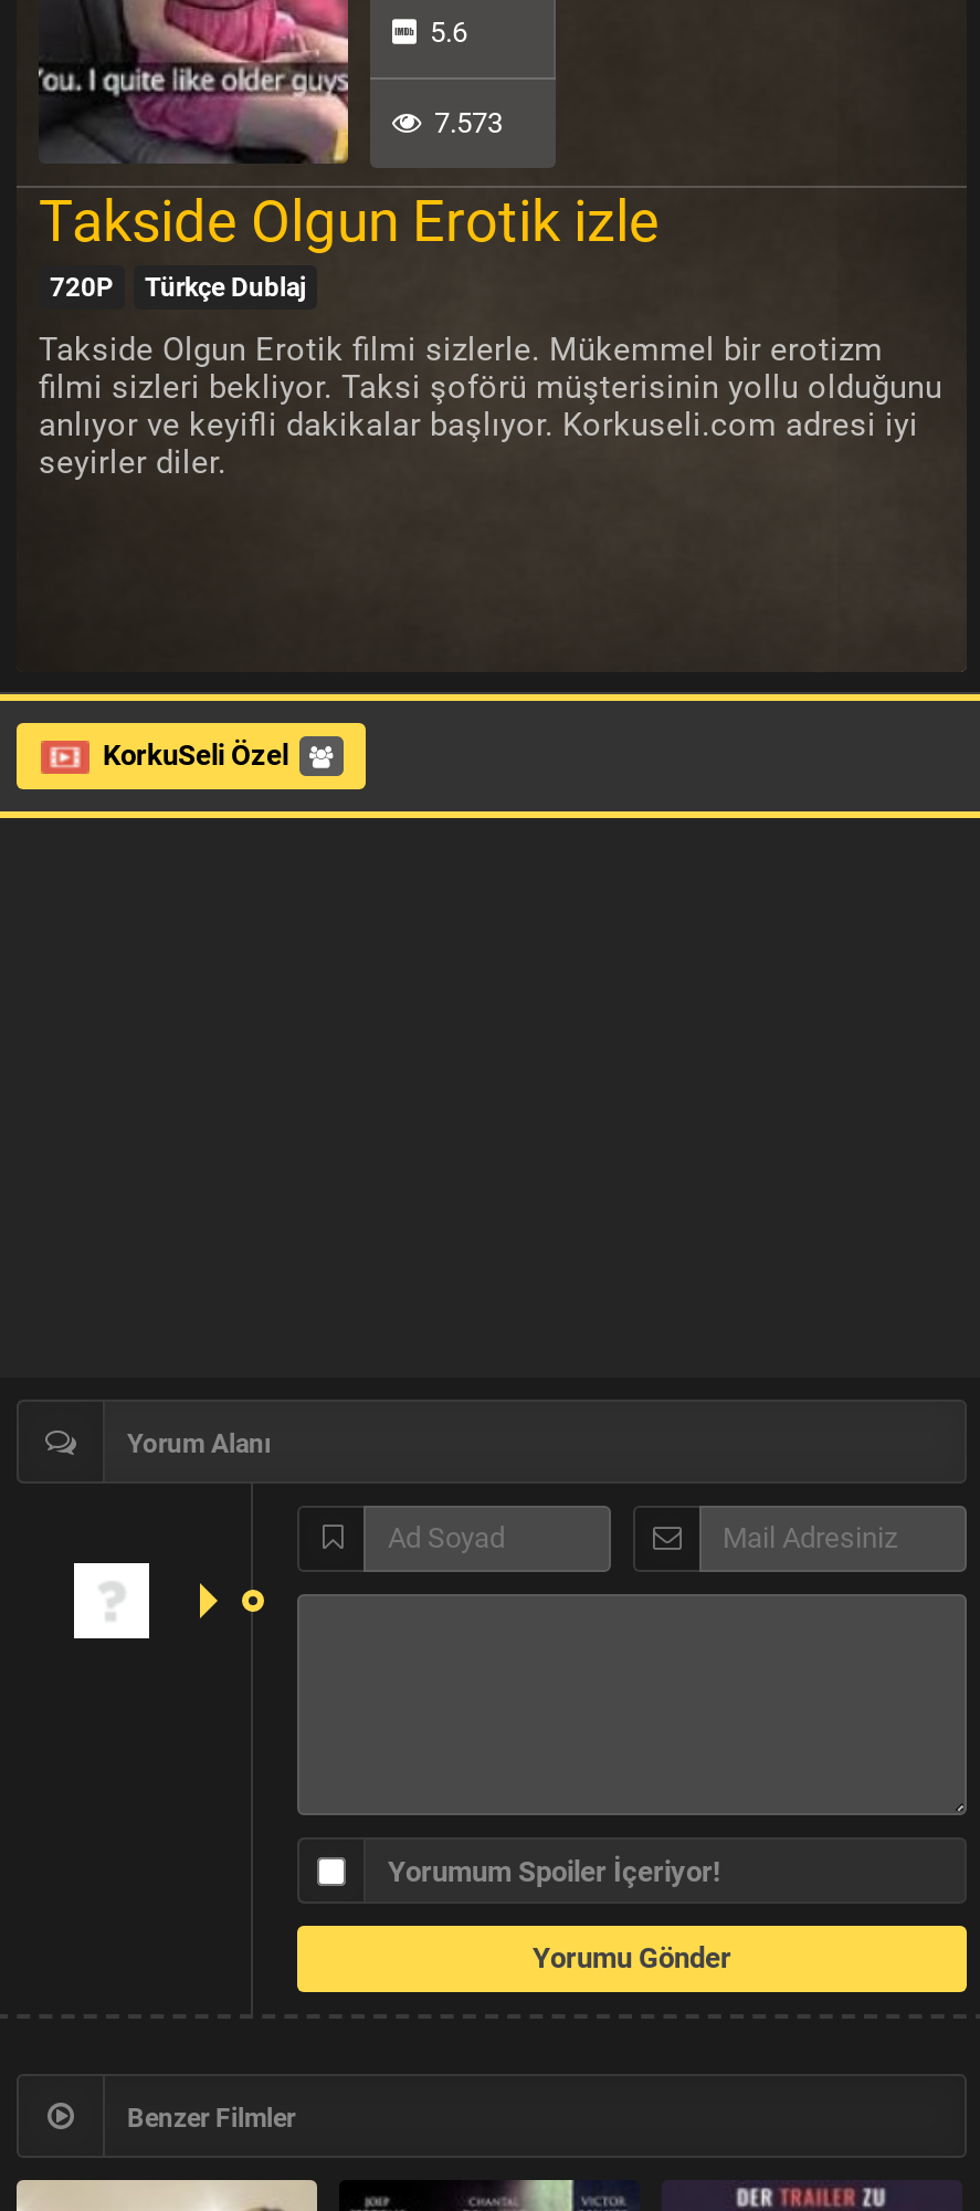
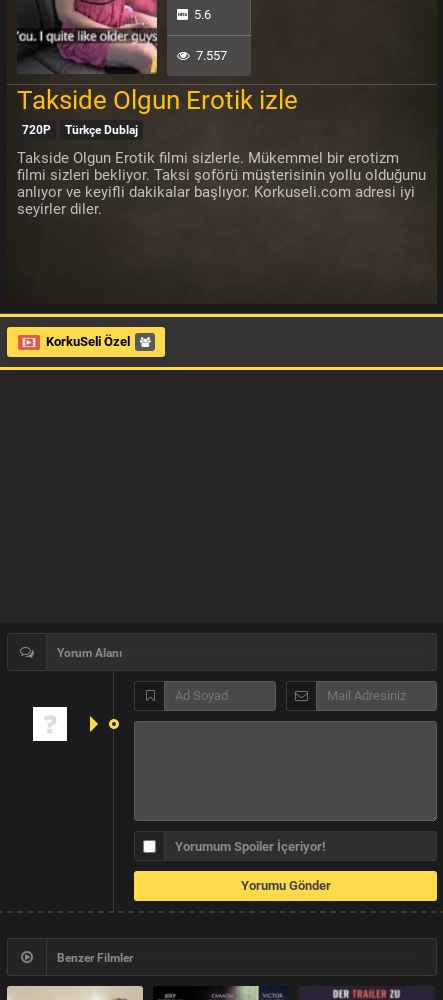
[428,106,503,139] 7.573 -> [193,48,227,63] 7.557

